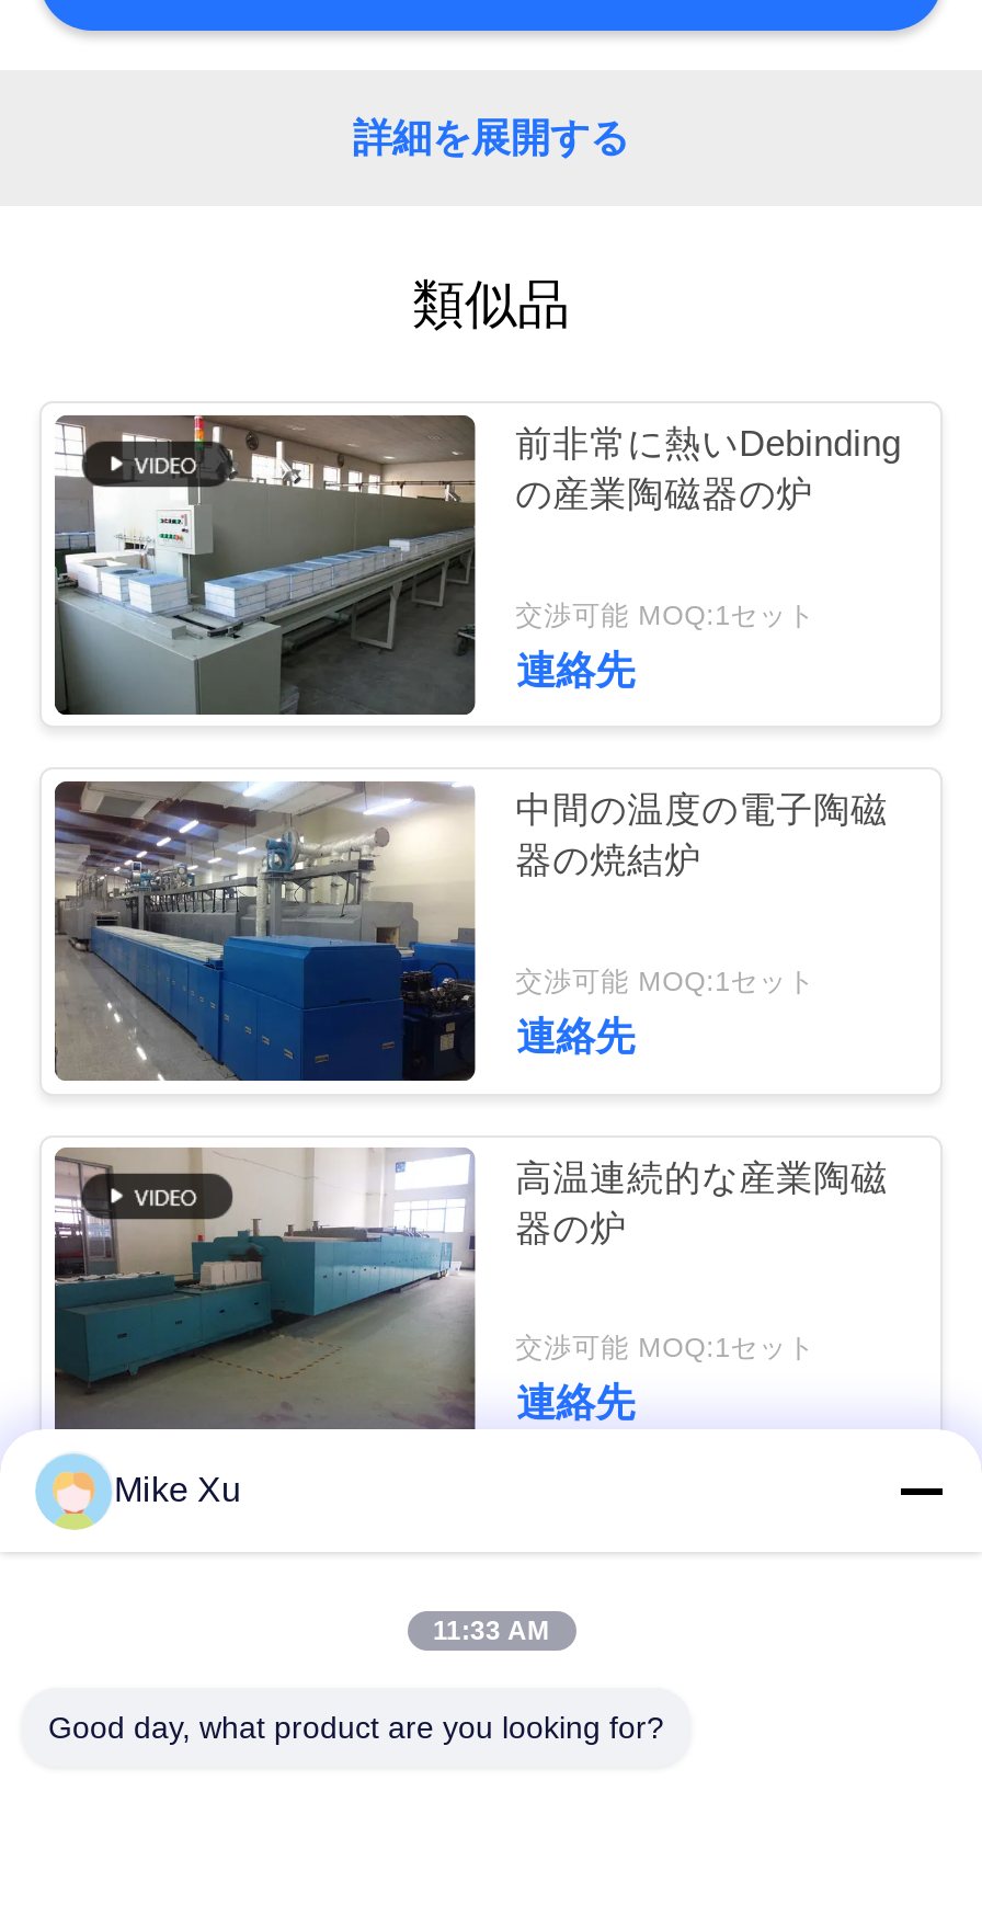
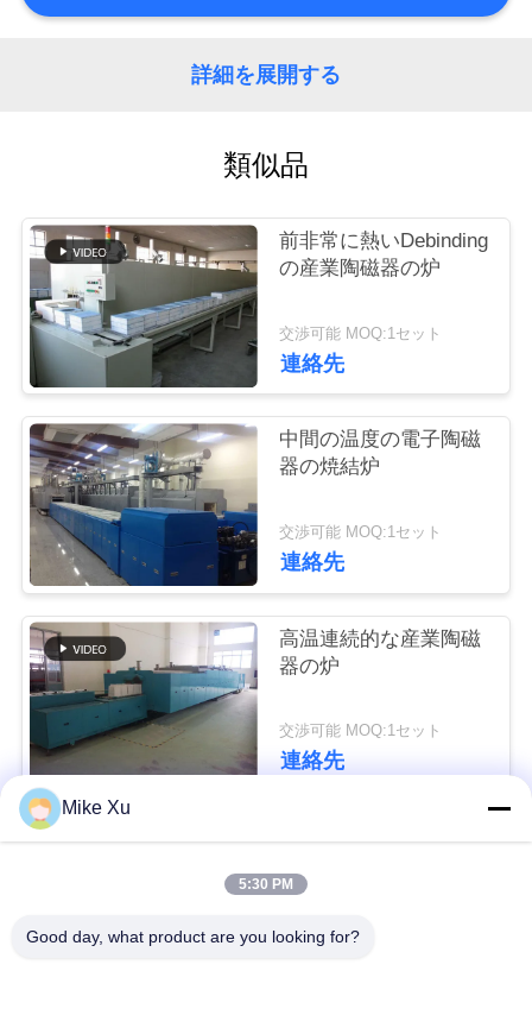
[433,1616,549,1646] 11:33 AM -> [239,876,293,893] 5:30 PM

